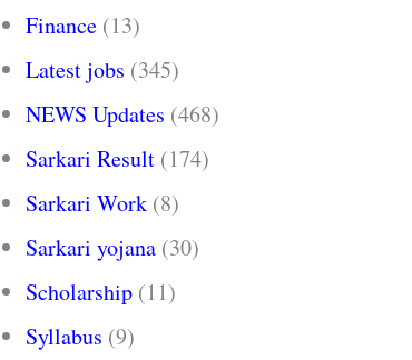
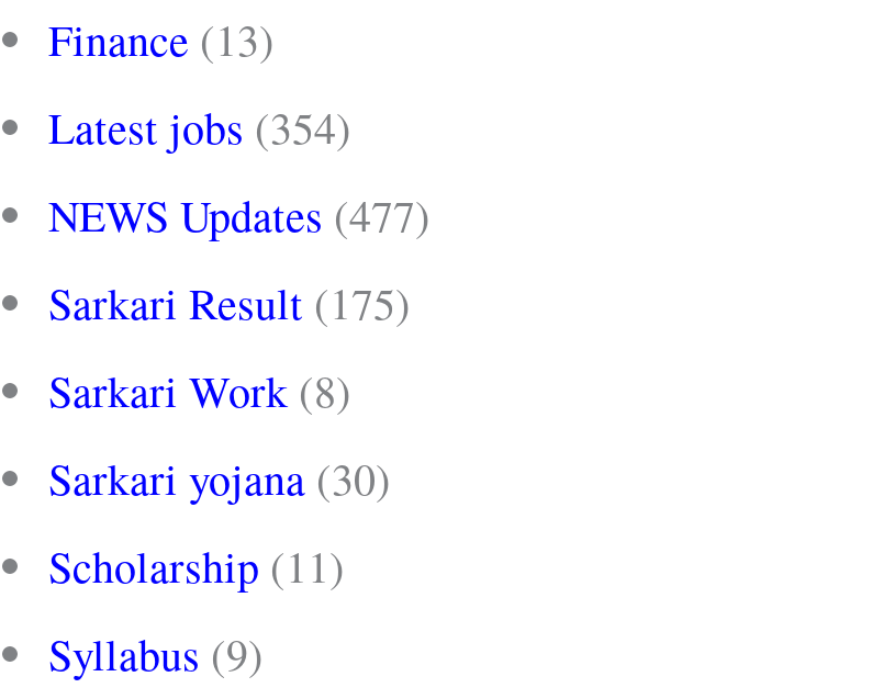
[26,55,179,85] Latest jobs (345) -> [48,99,351,158] Latest jobs (354)
[26,99,219,129] NEWS Updates (468) -> [48,186,431,246] NEWS Updates (477)
[26,144,209,174] Sarkari Result (174) -> [48,274,411,333] Sarkari Result (175)

